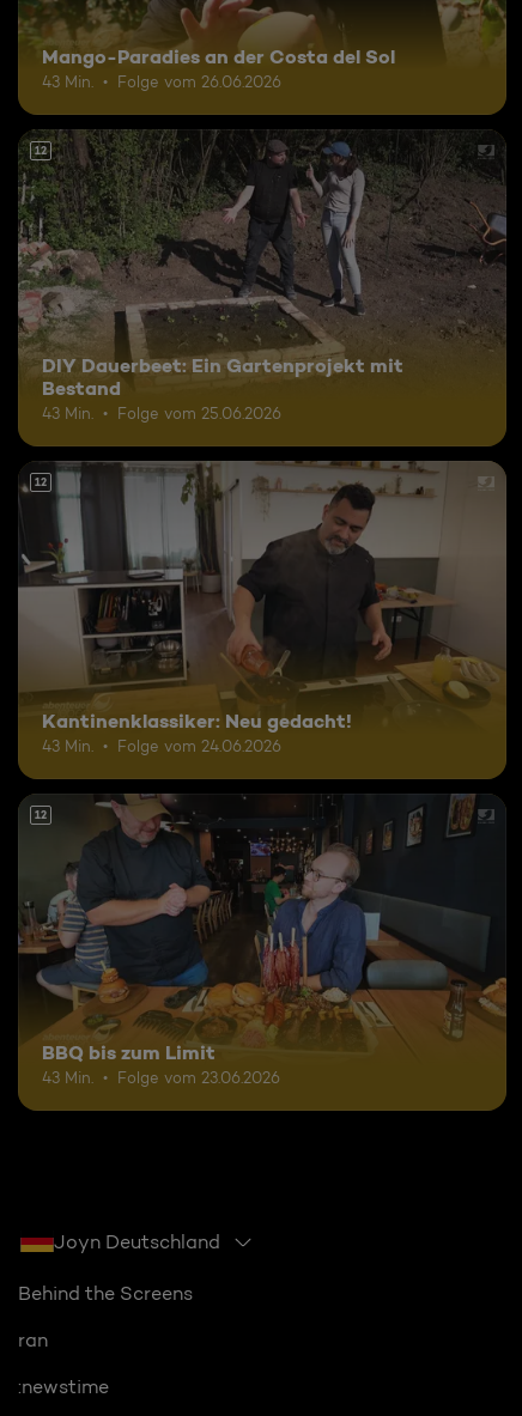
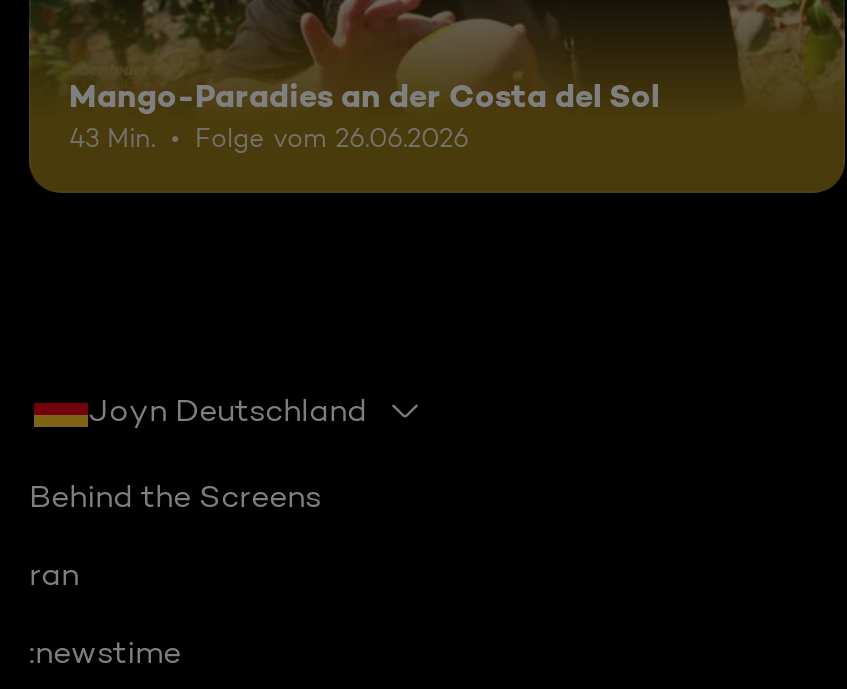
[17,128,506,448] [image] | 12 -> none
[42,354,403,423] DIY Dauerbeet: Ein Gartenprojekt mit | Bestand | 43 Min. | Folge vom 25.06.2026 -> none
[18,460,506,780] [image] | 12 -> none
[42,708,352,755] Kantinenklassiker: Neu gedacht! | 43 Min. | Folge vom 24.06.2026 -> none
[18,792,506,1066] [image] | 12 -> none
[42,1040,280,1087] BBQ bis zum Limit | 43 Min. | Folge vom 23.06.2026 -> none

